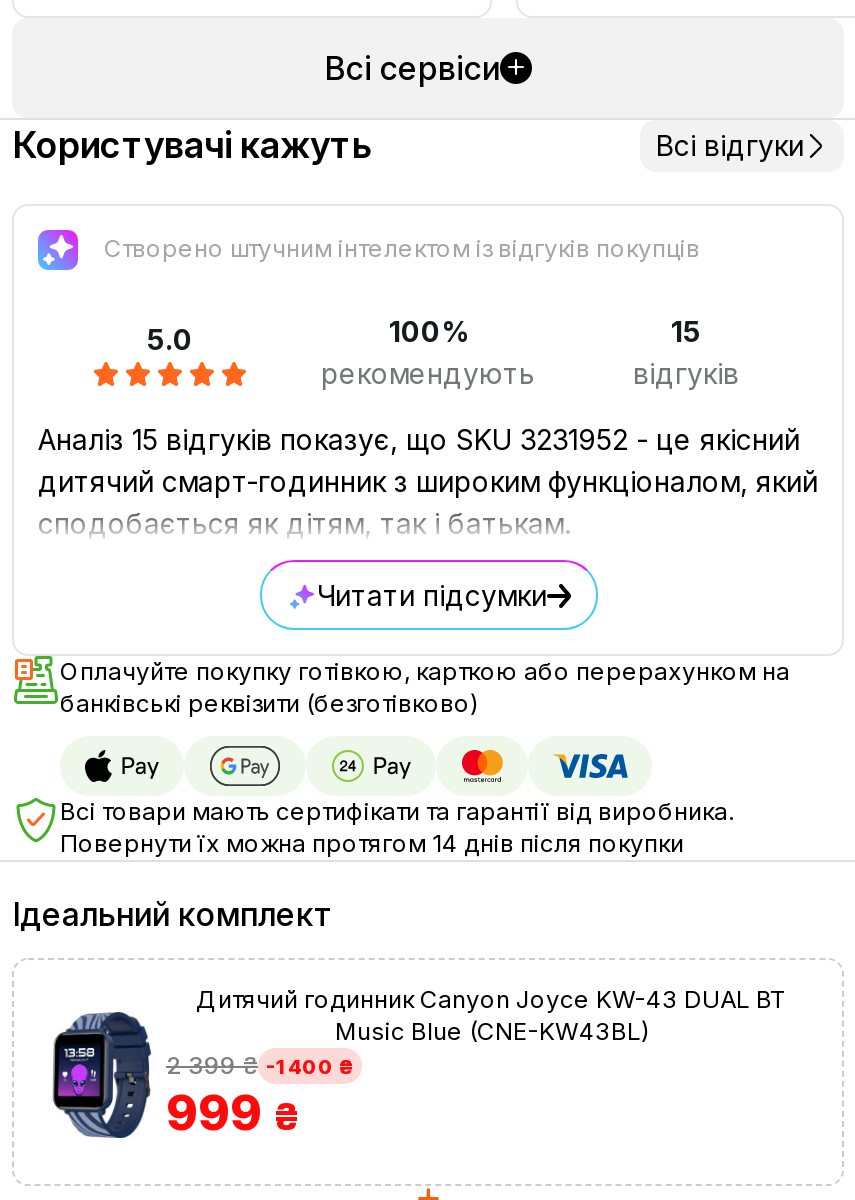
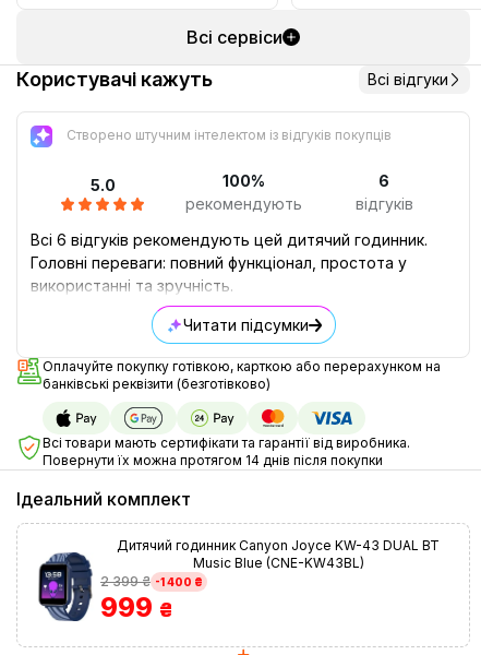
[671,315,701,349] 15 -> [378,172,389,190] 6
[38,423,818,541] Аналіз 15 відгуків показує, що SKU 3231952 - це якісний | дитячий смарт-годинник з широким функціоналом, який | сподобається як дітям, так і батькам. -> [31,231,428,295] Всі 6 відгуків рекомендують цей дитячий годинник. | Головні переваги: повний функціонал, простота у | використанні та зручність.

